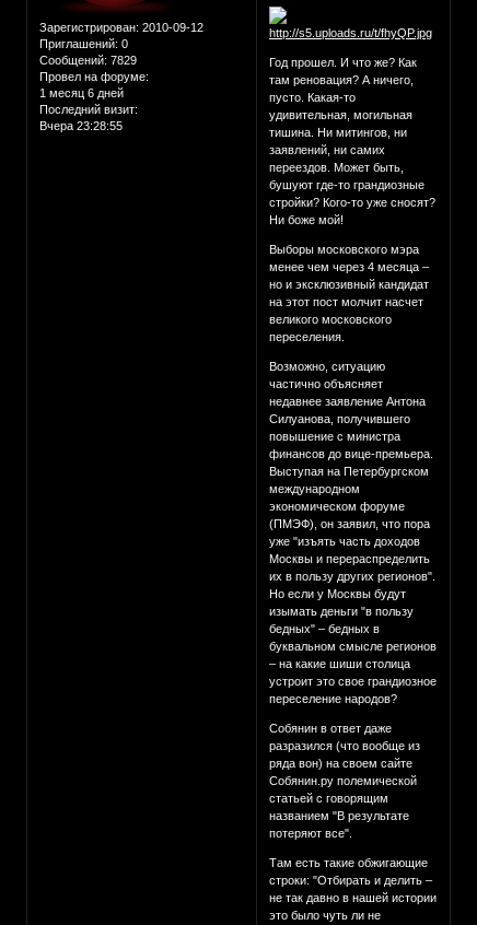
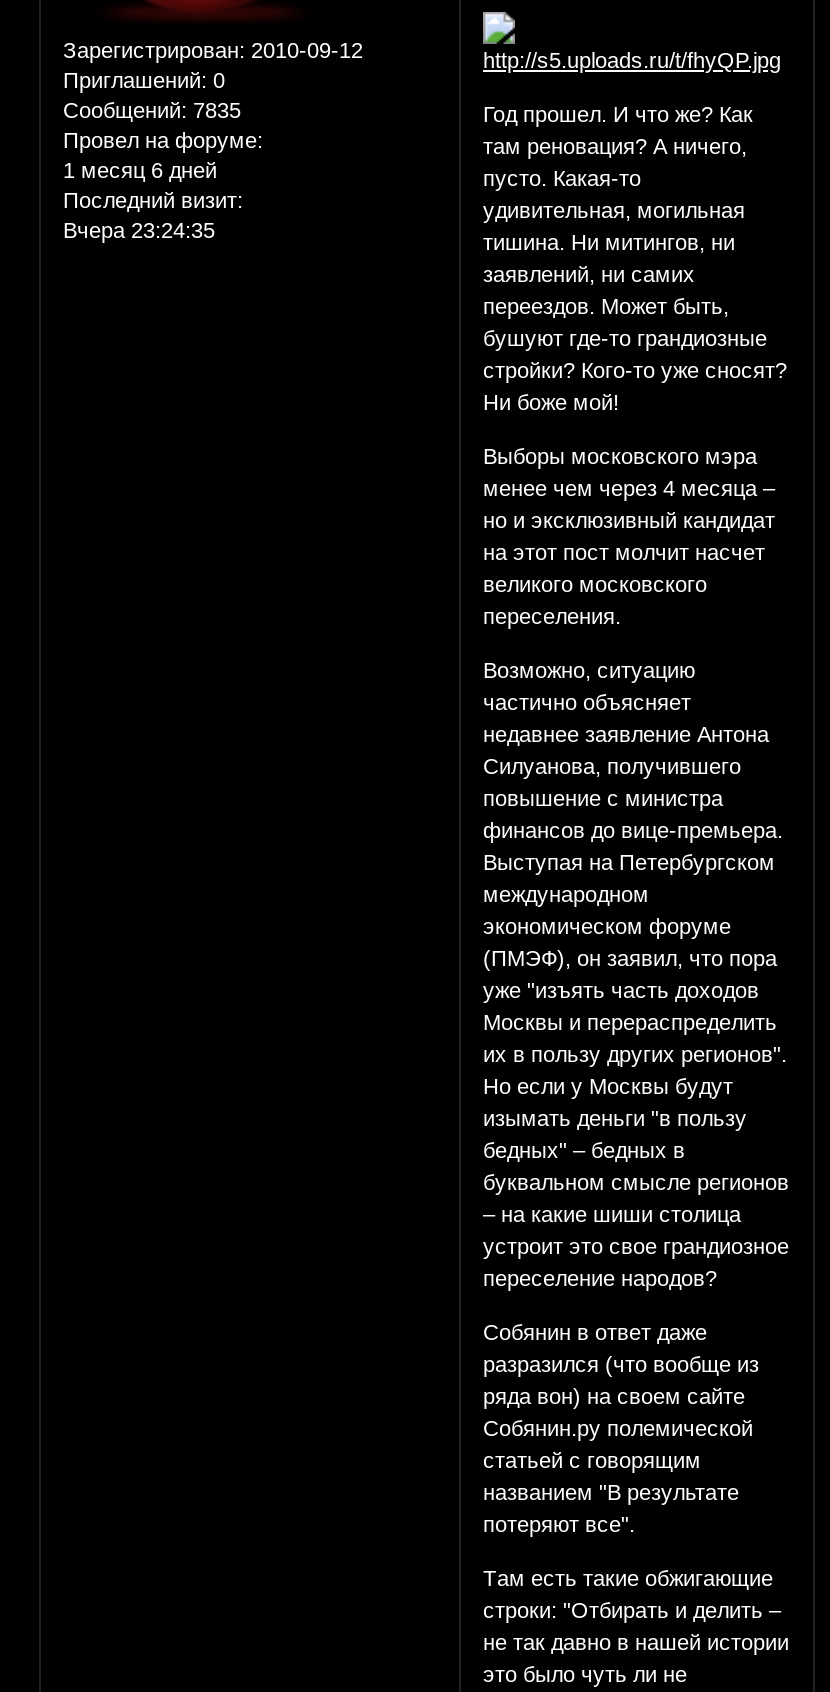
[39,54,137,67] Сообщений: 7829 -> [63,98,241,122] Сообщений: 7835
[39,119,123,132] Вчера 23:28:55 -> [63,218,215,242] Вчера 23:24:35

